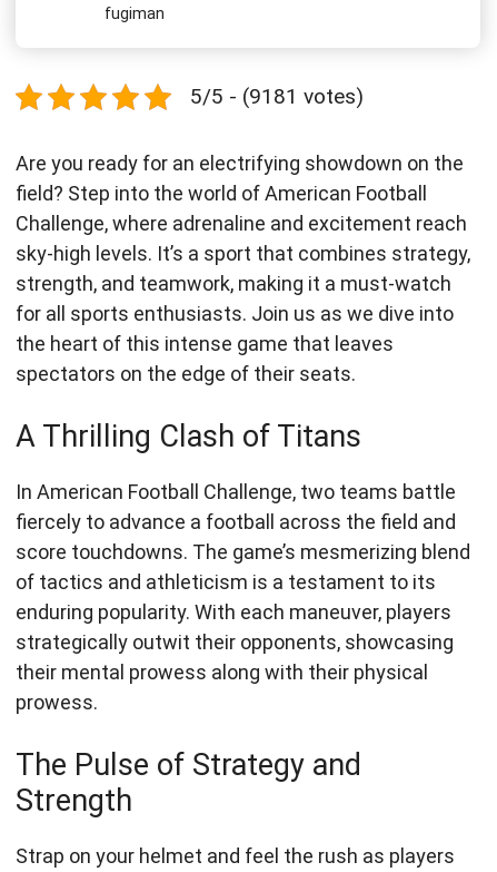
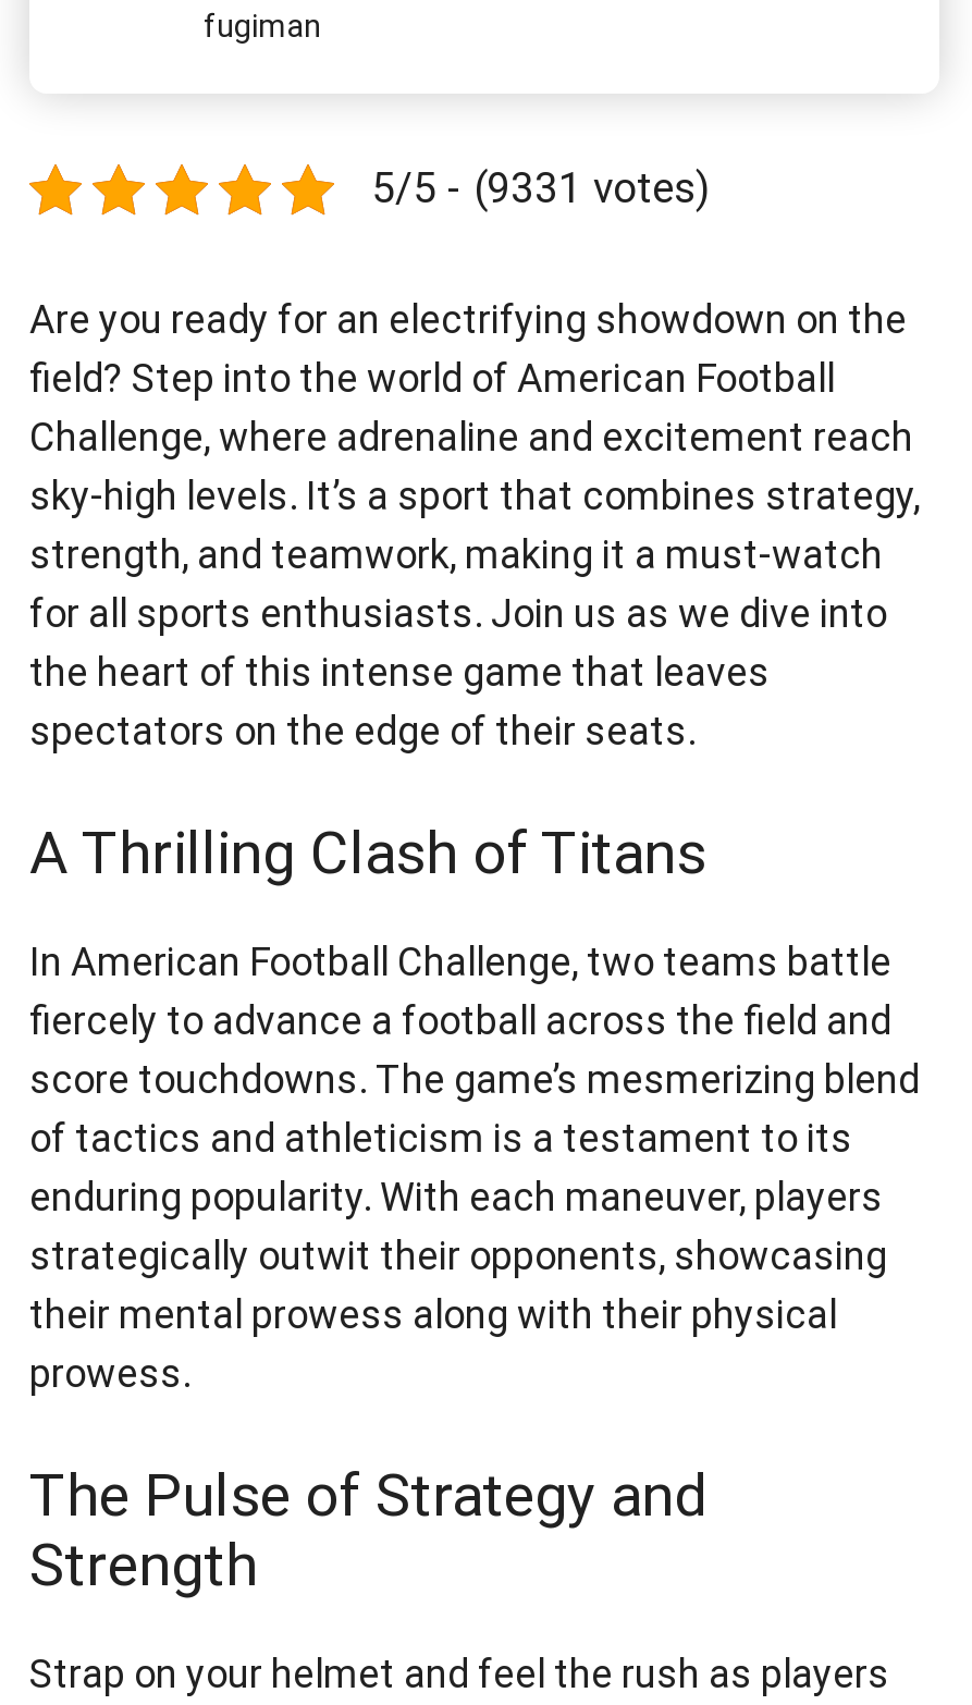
[190,84,364,109] 5/5 - (9181 votes) -> [371,163,711,213] 5/5 - (9331 votes)

